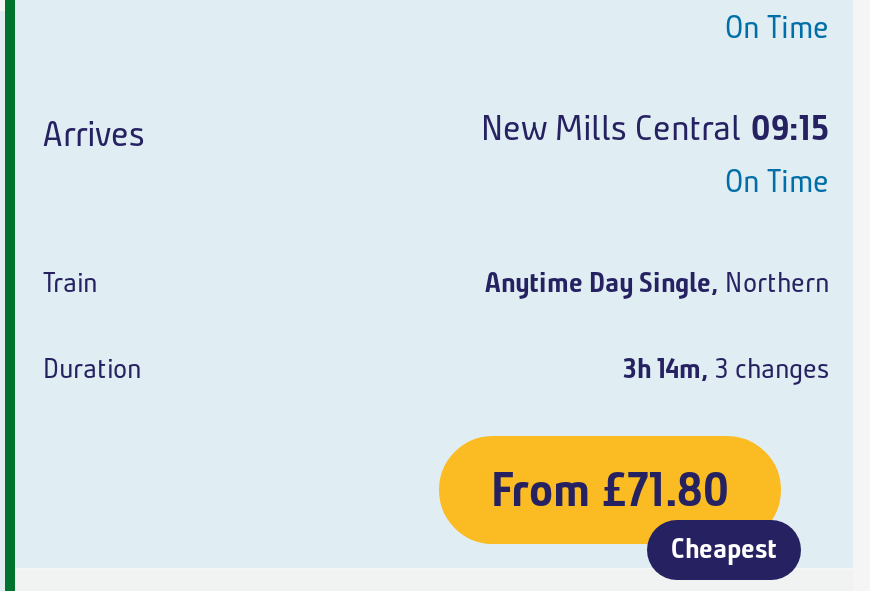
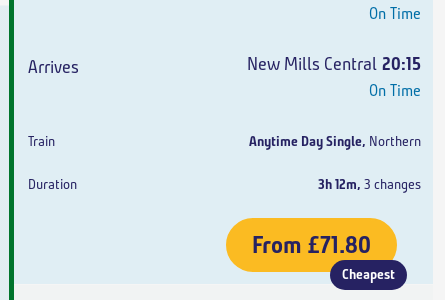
[481,106,829,150] New Mills Central 09:15 -> [247,53,421,75] New Mills Central 20:15
[623,352,829,386] 3h 14m, 3 changes -> [318,176,421,193] 3h 12m, 3 changes

